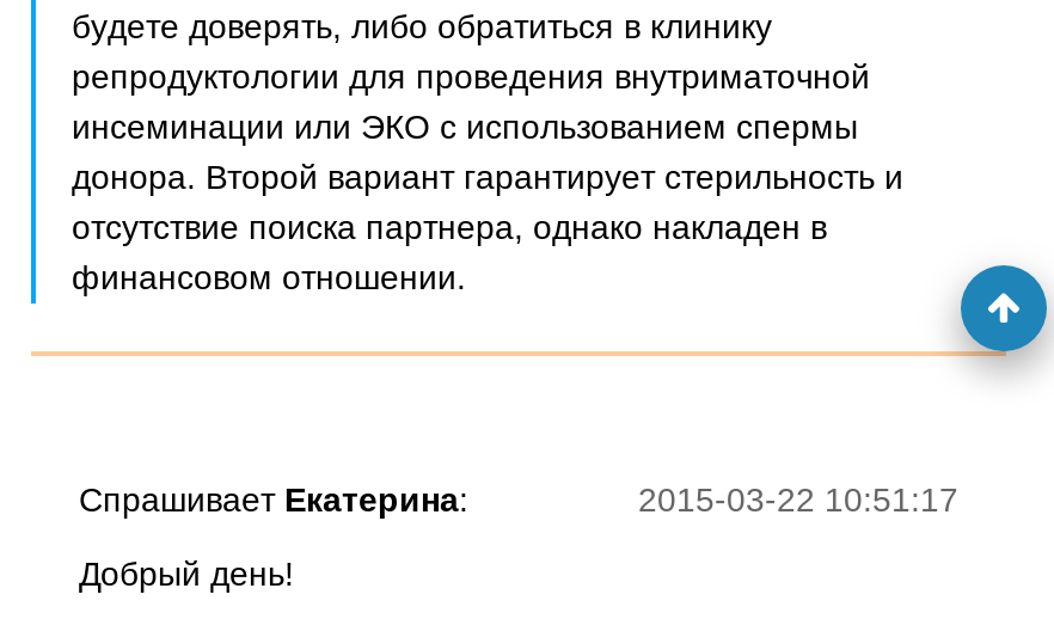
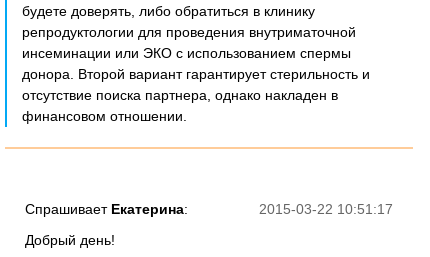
[946,261,1047,382] [image] -> none

